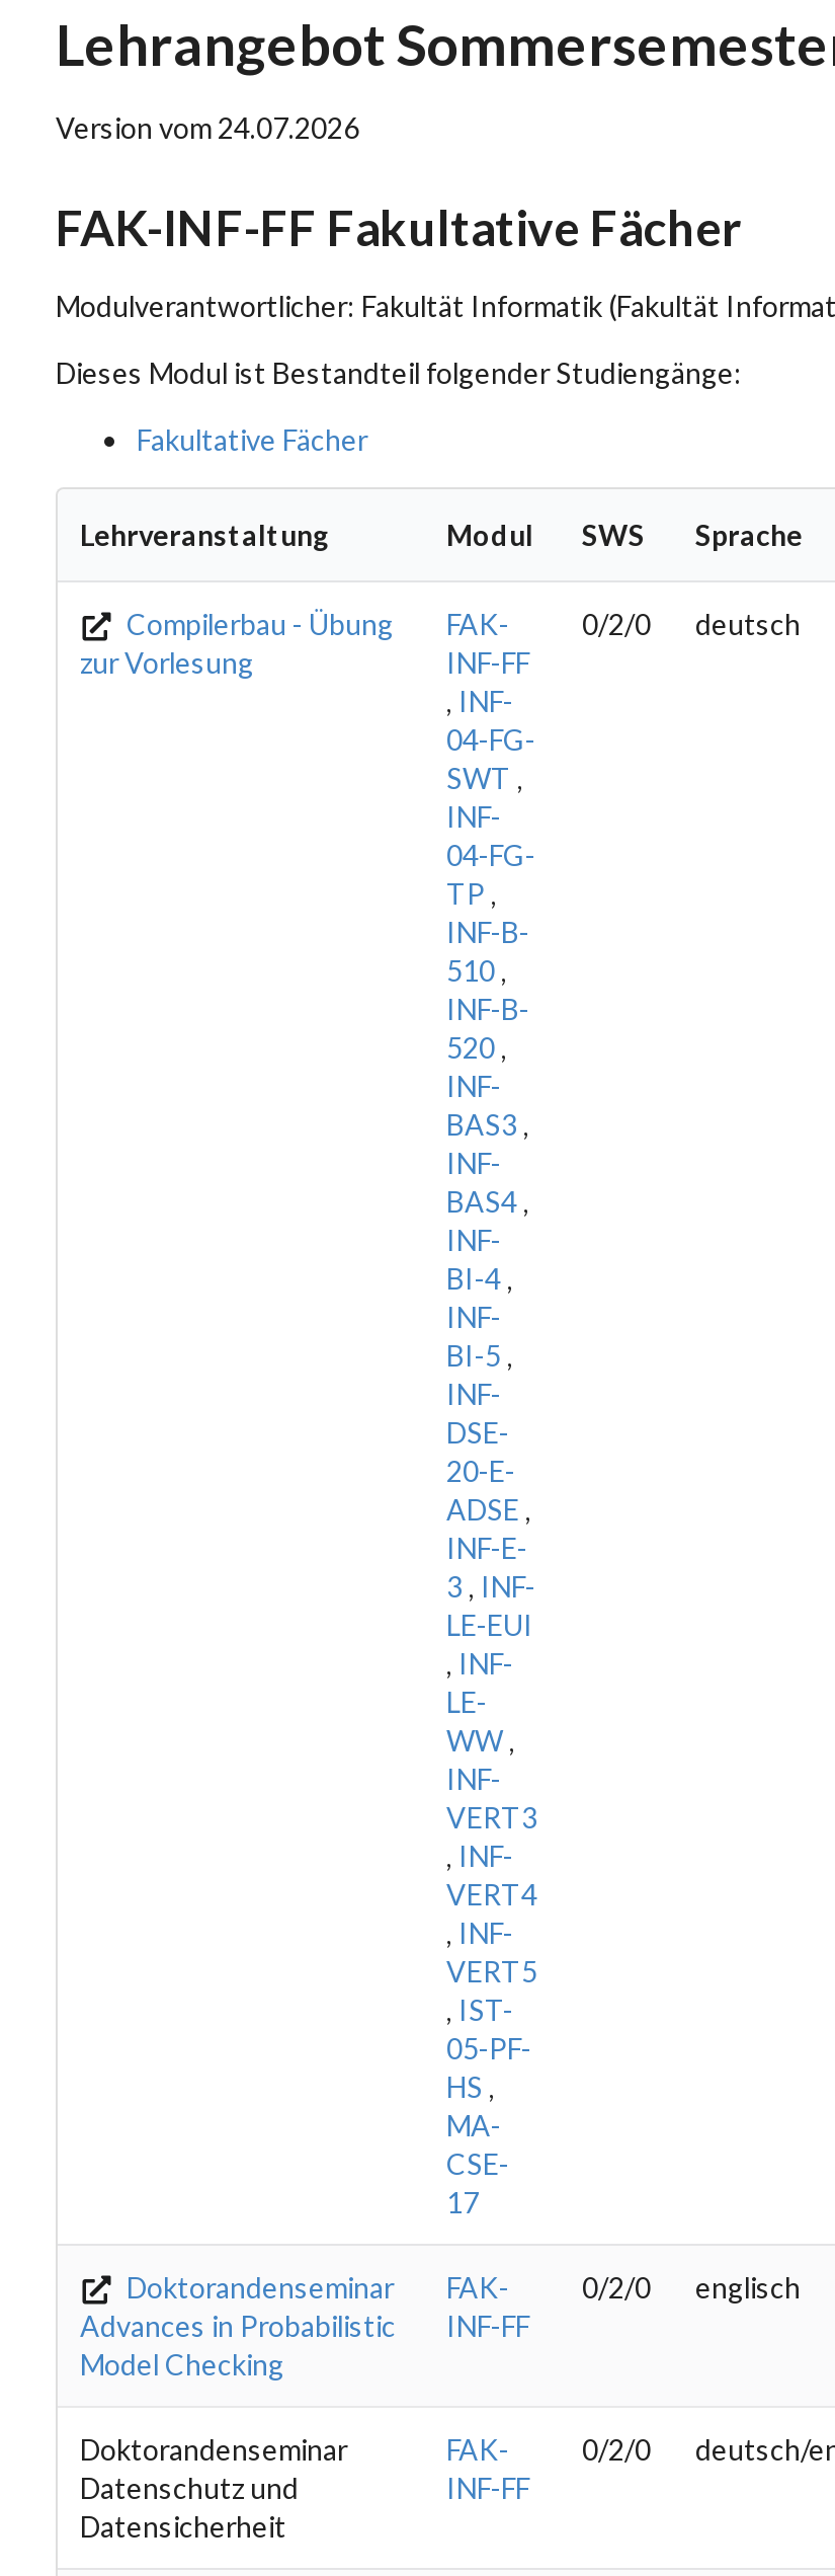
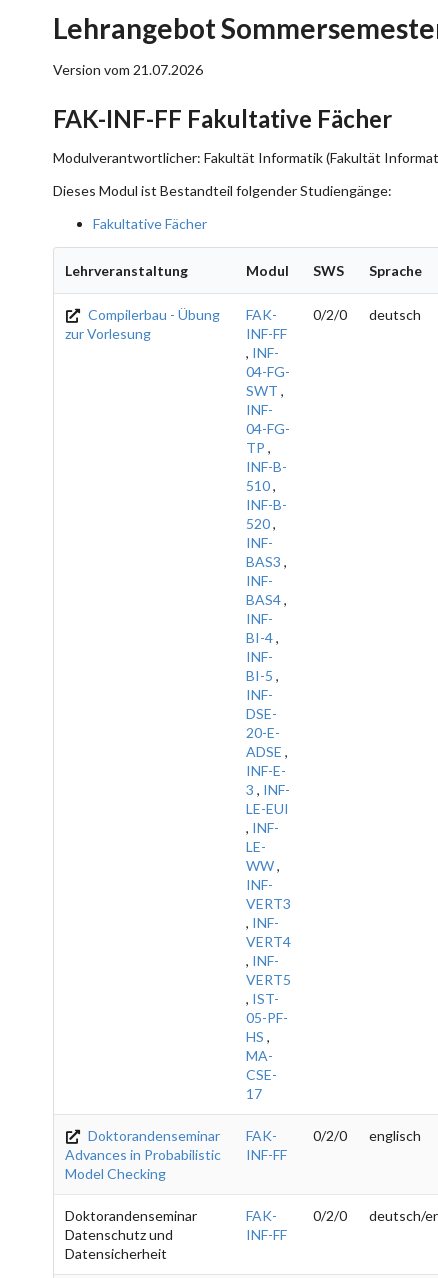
[56,110,359,145] Version vom 24.07.2026 -> [53,61,203,78] Version vom 21.07.2026

